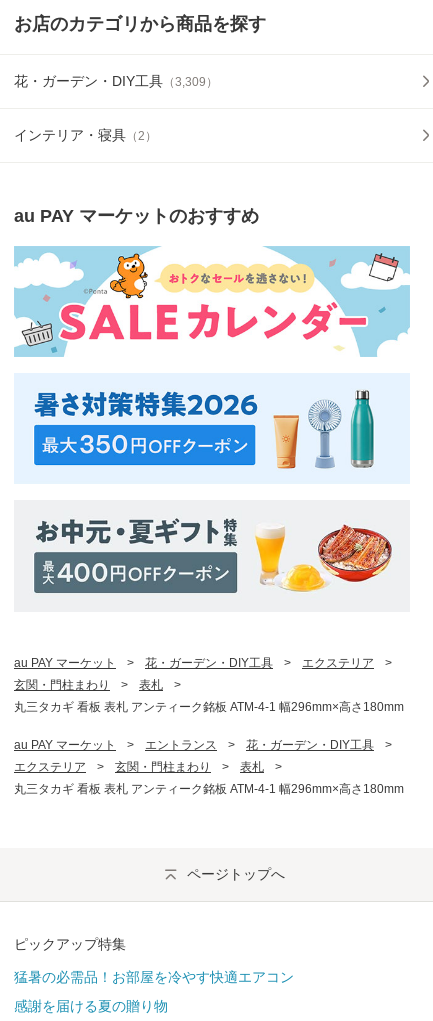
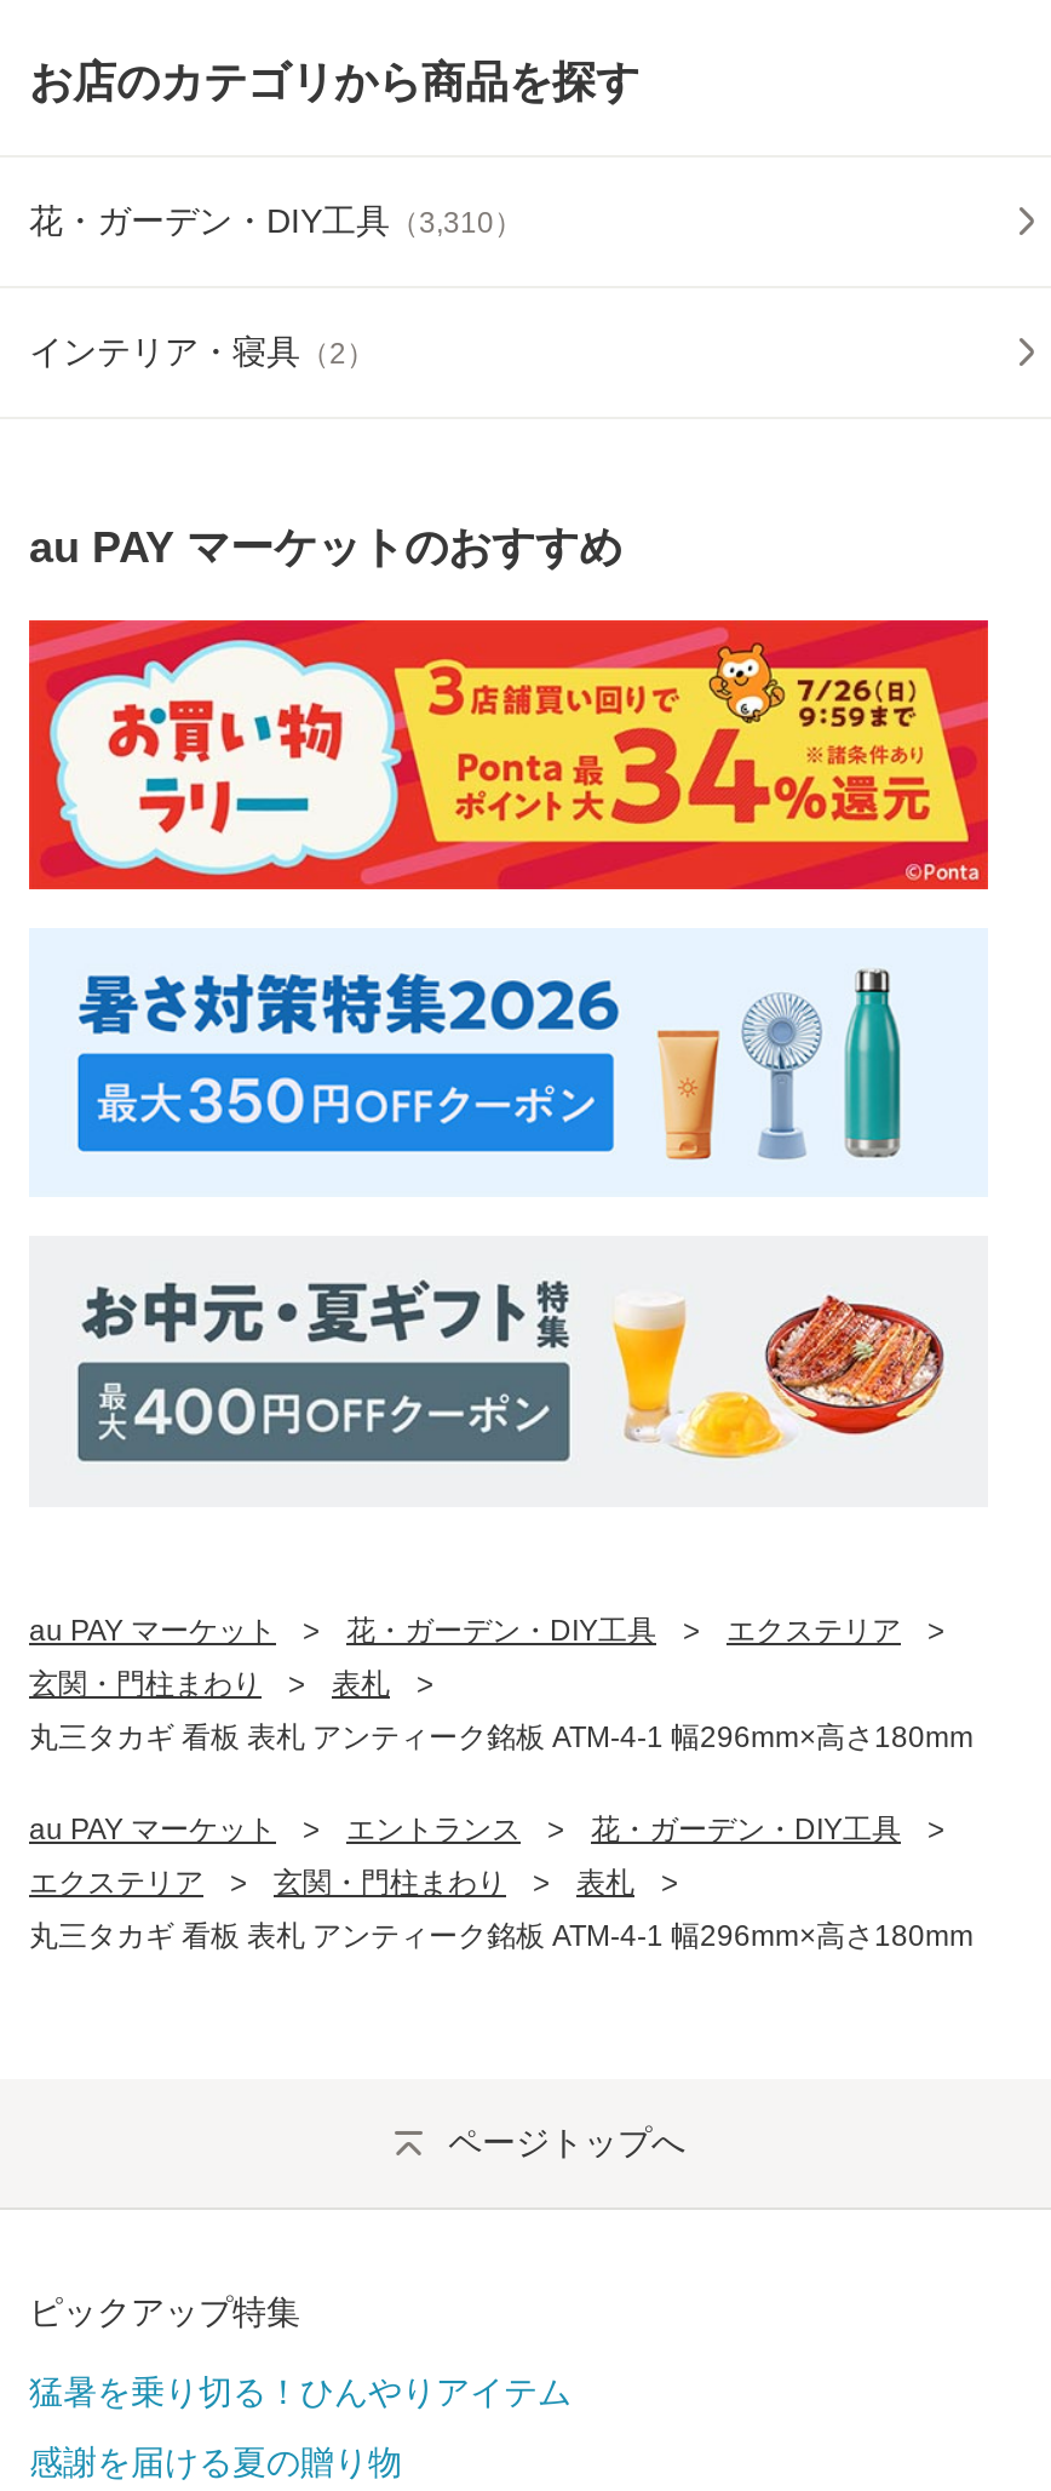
[14,73,218,89] 花・ガーデン・DIY工具（3,309） -> [29,200,523,239] 花・ガーデン・DIY工具（3,310）
[13,245,411,358] [image] -> [27,618,990,892] [image]
[14,969,294,985] 猛暑の必需品！お部屋を冷やす快適エアコン -> [29,2372,572,2411] 猛暑を乗り切る！ひんやりアイテム

